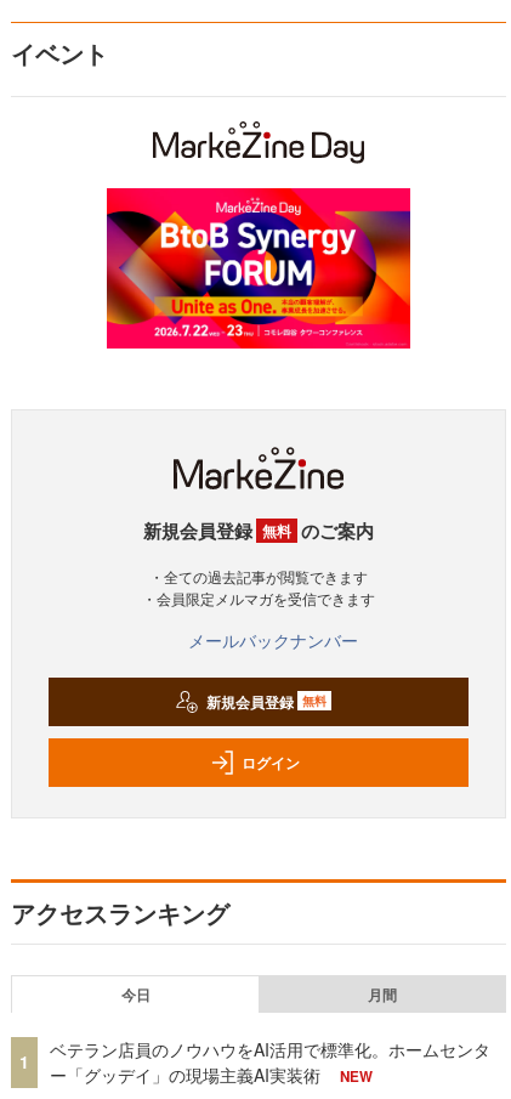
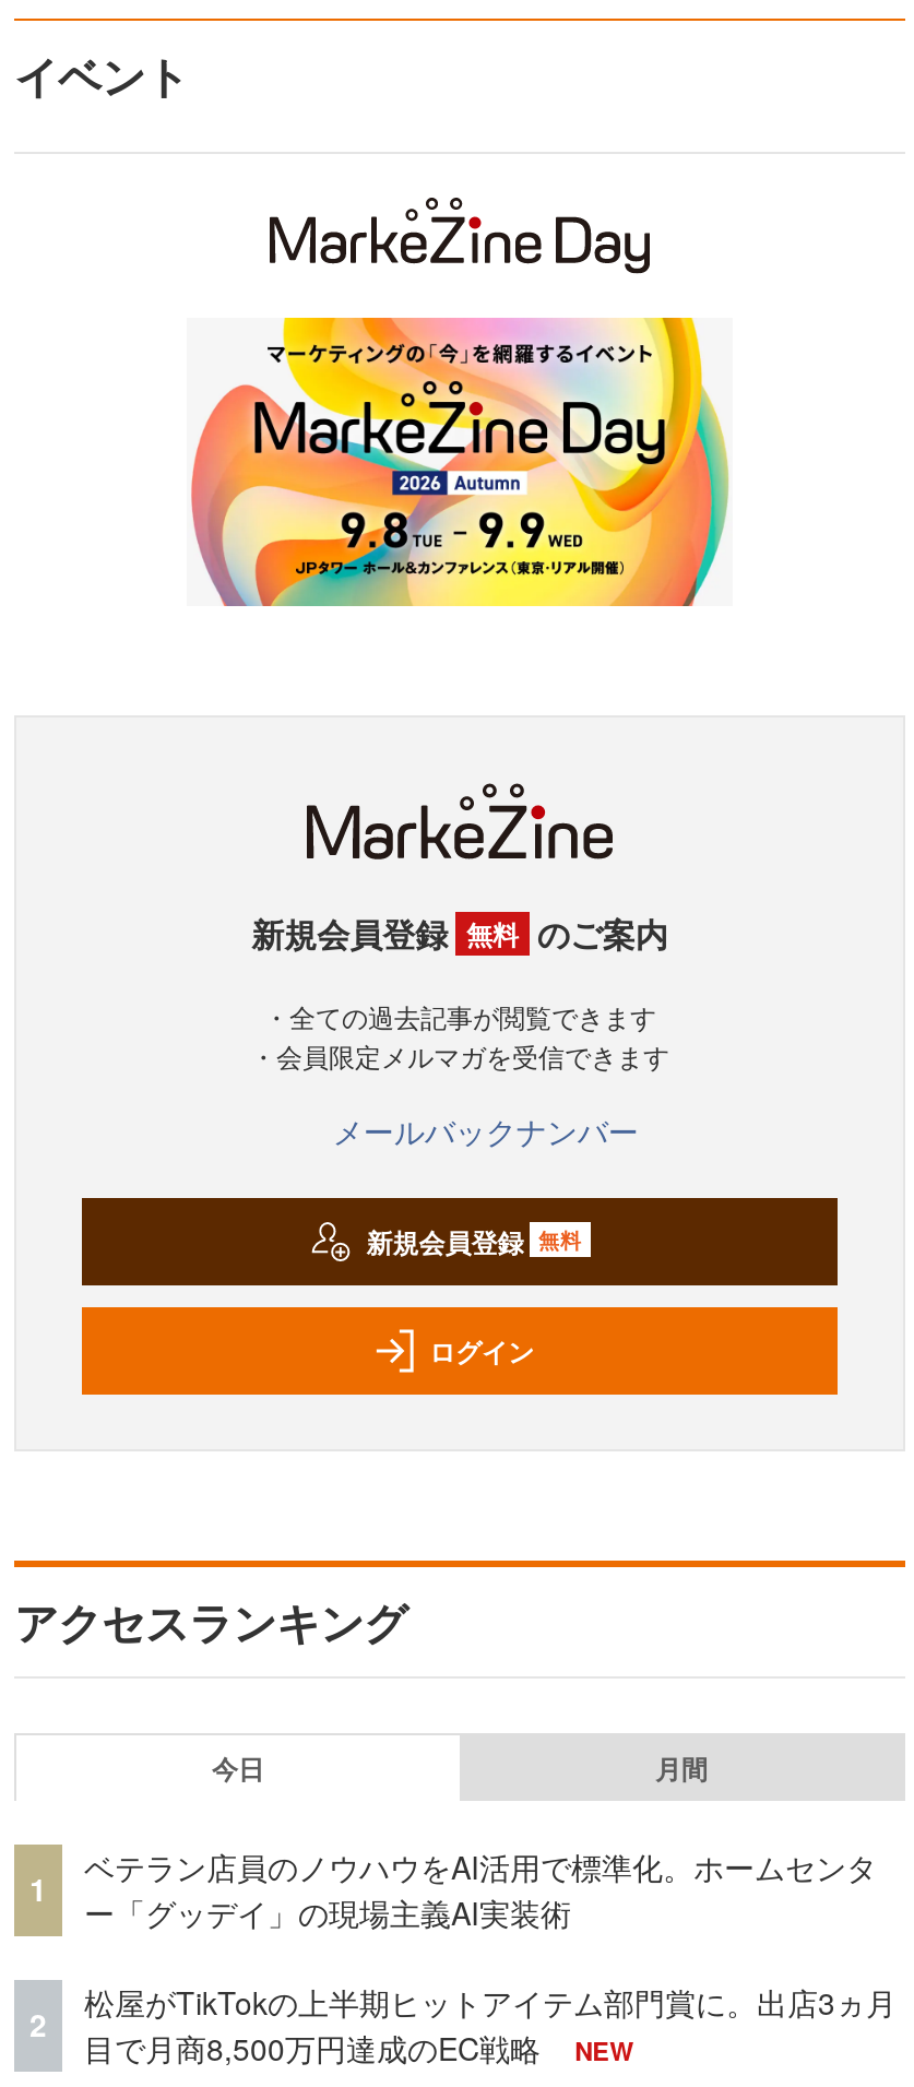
[106,187,411,350] [image] -> [187,316,733,608] [image]
none -> [29,2002,47,2046] 2
none -> [84,1979,897,2068] 松屋がTikTokの上半期ヒットアイテム部門賞に。出店3ヵ月 | 目で月商8,500万円達成のEC戦略

